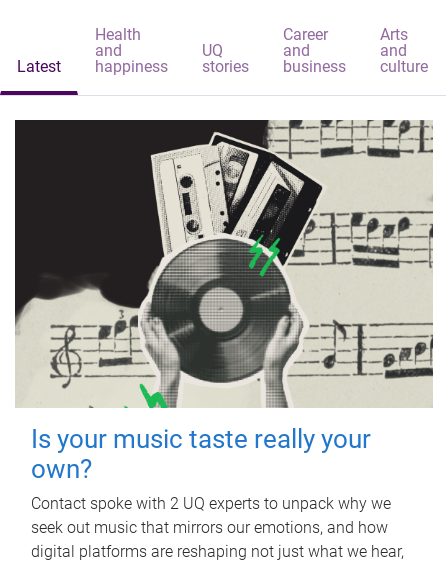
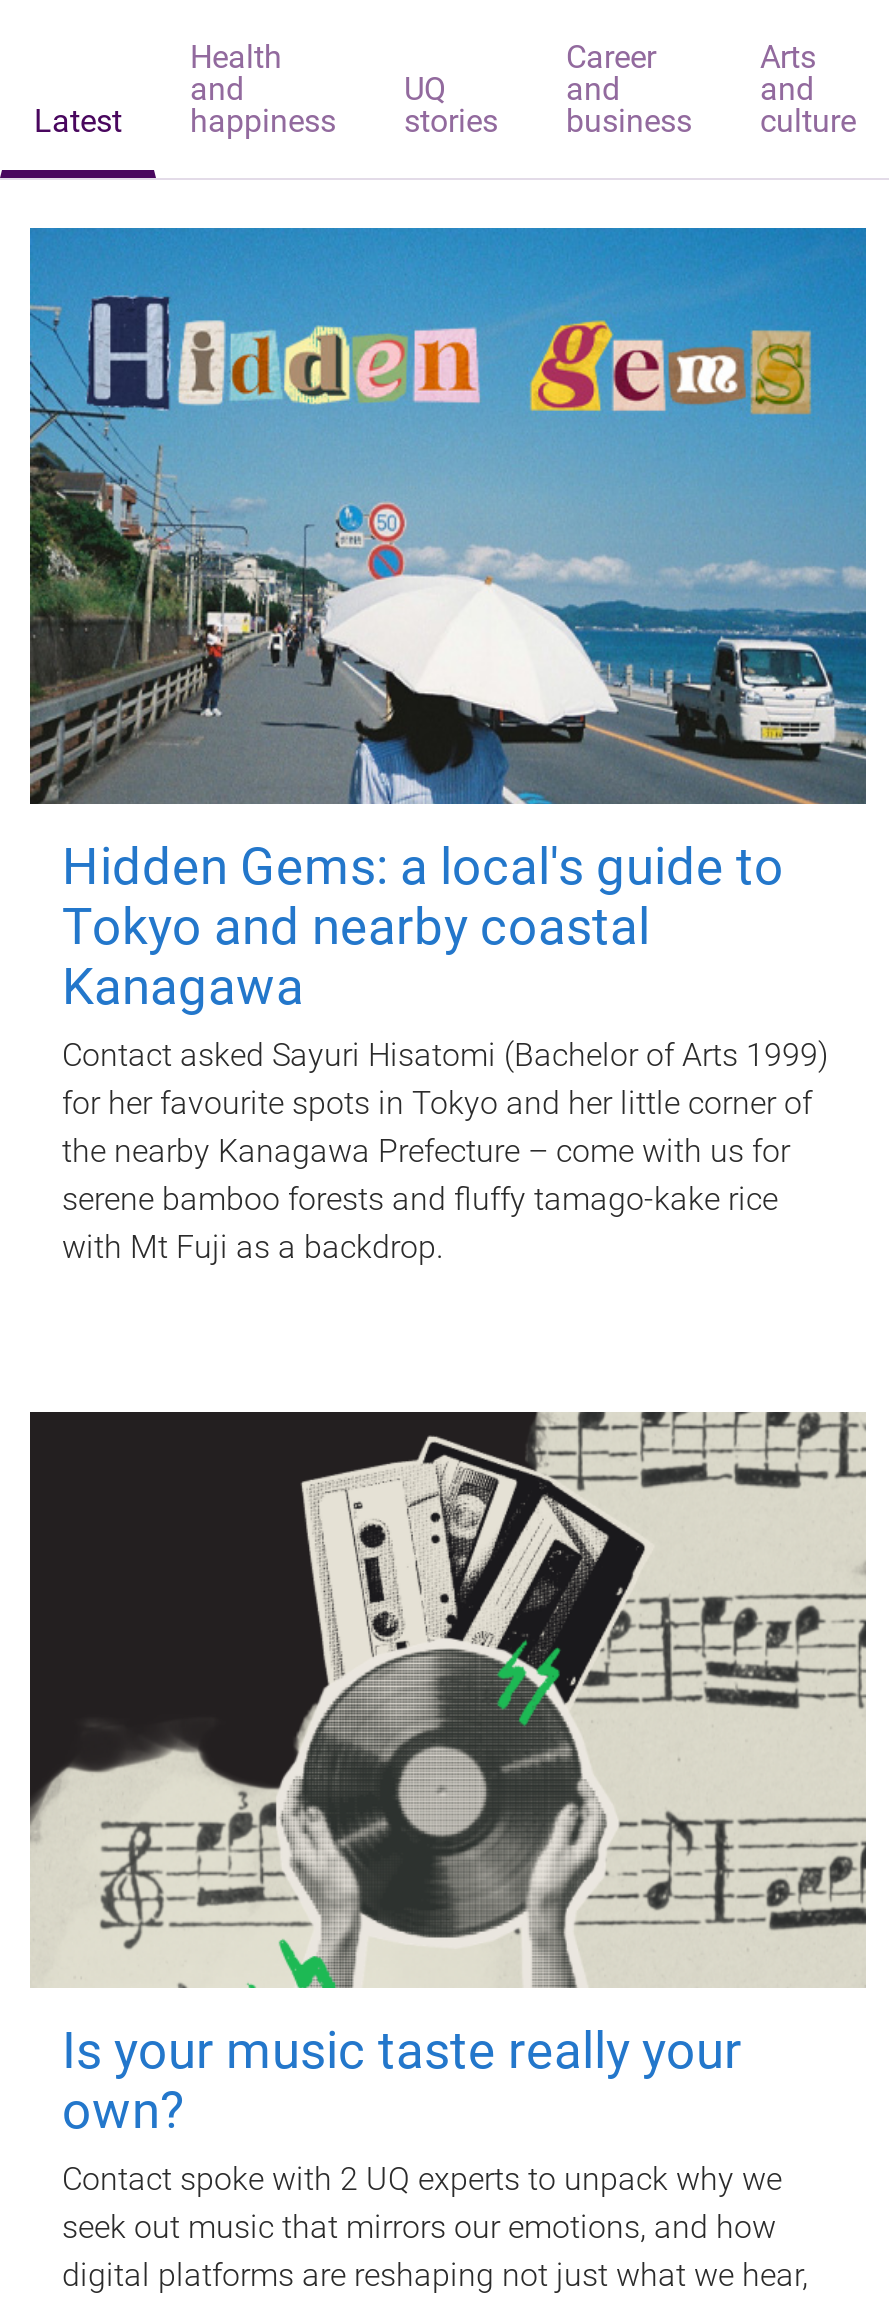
none -> [28,226,868,1266] [image] | Hidden Gems: a local's guide to | Tokyo and nearby coastal | Kanagawa | Contact asked Sayuri Hisatomi (Bachelor of Arts 1999) | for her favourite spots in Tokyo and her little corner of | the nearby Kanagawa Prefecture – come with us for | serene bamboo forests and fluffy tamago-kake rice | with Mt Fuji as a backdrop.

